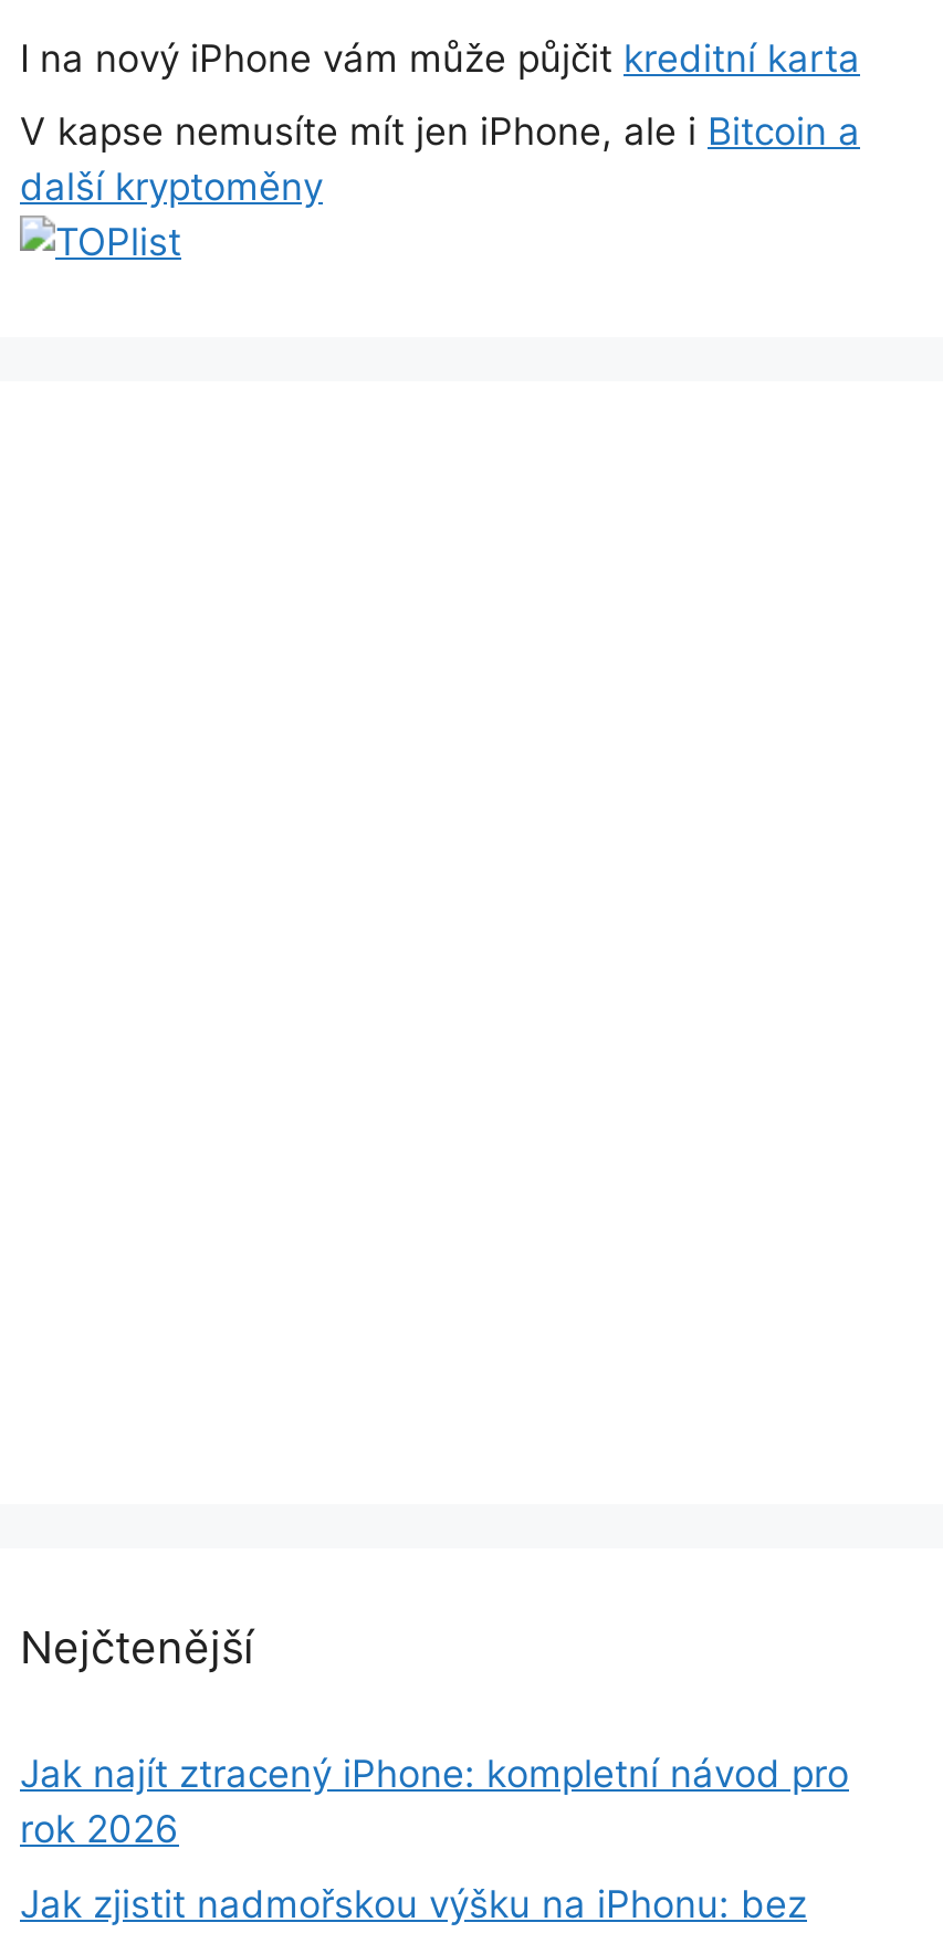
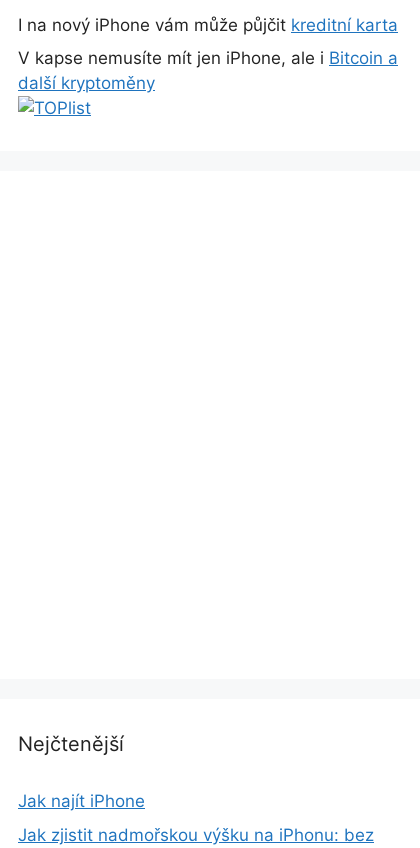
[20,1753,849,1852] Jak najít ztracený iPhone: kompletní návod pro | rok 2026 -> [18,791,145,811] Jak najít iPhone

